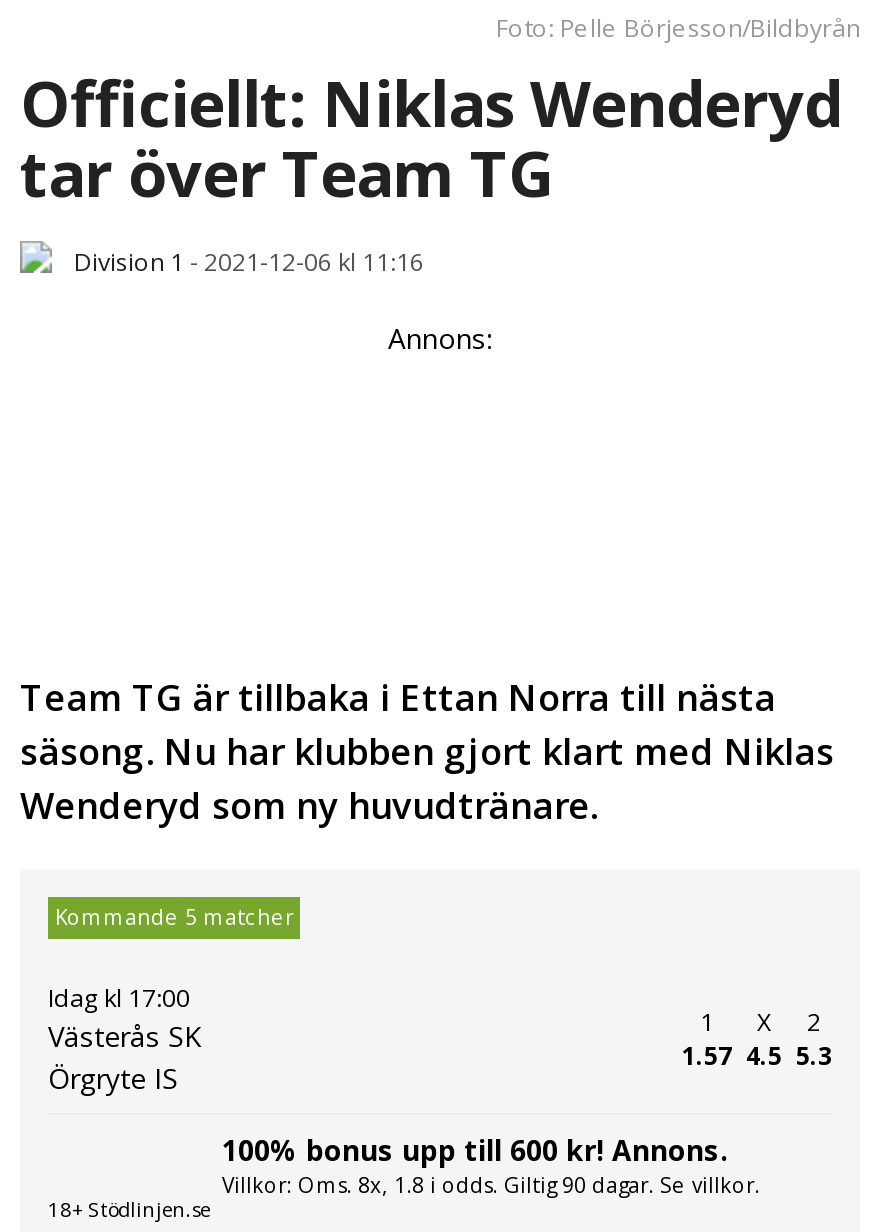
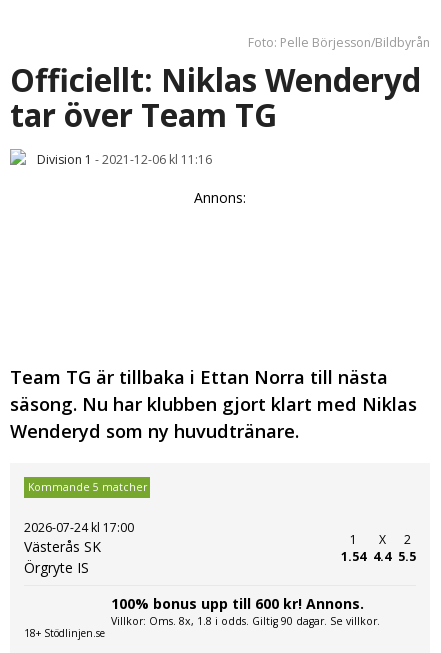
[48,981,190,1015] Idag kl 17:00 -> [24,519,134,536] 2026-07-24 kl 17:00
[682,1039,732,1073] 1.57 -> [341,548,366,565] 1.54
[746,1039,782,1073] 4.5 -> [373,548,391,565] 4.4
[796,1039,832,1073] 5.3 -> [398,548,416,565] 5.5

